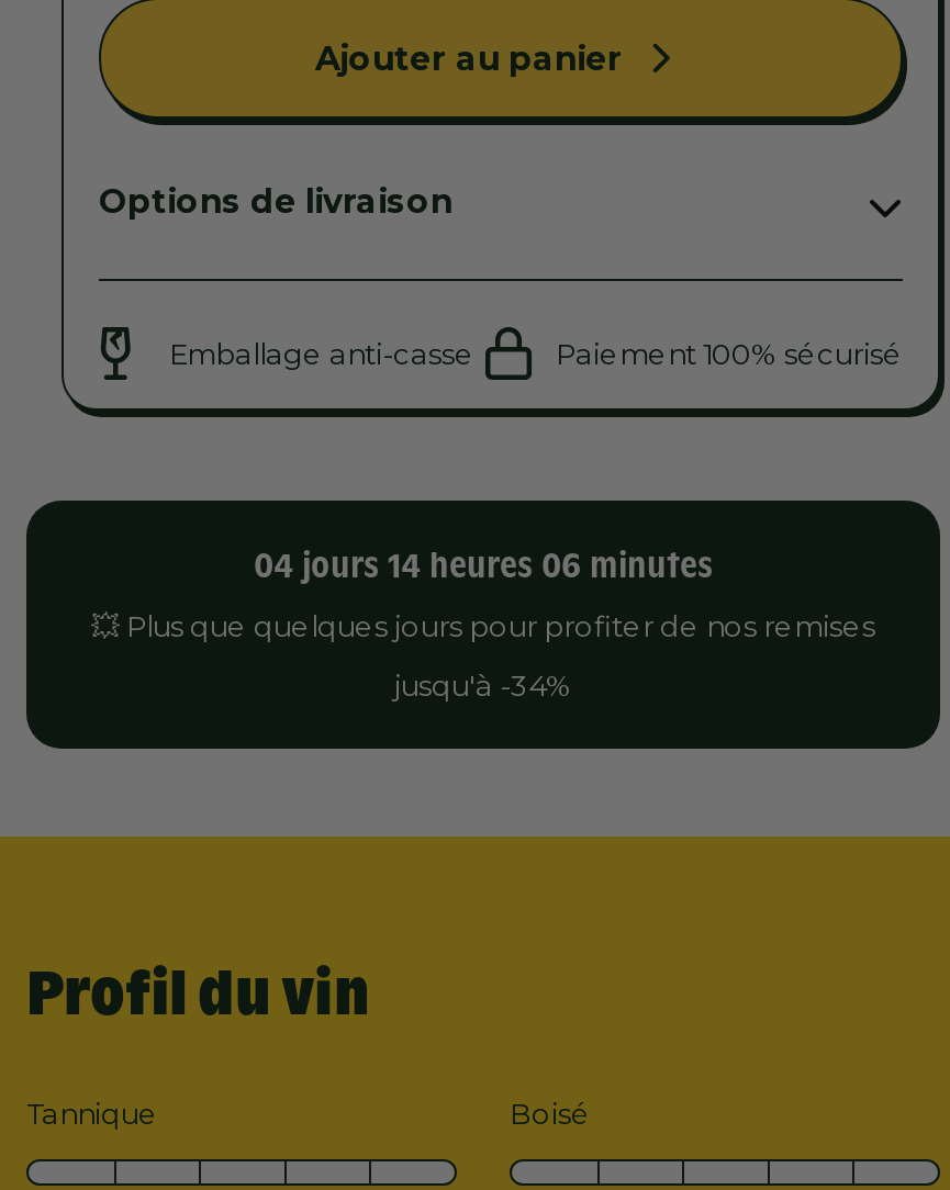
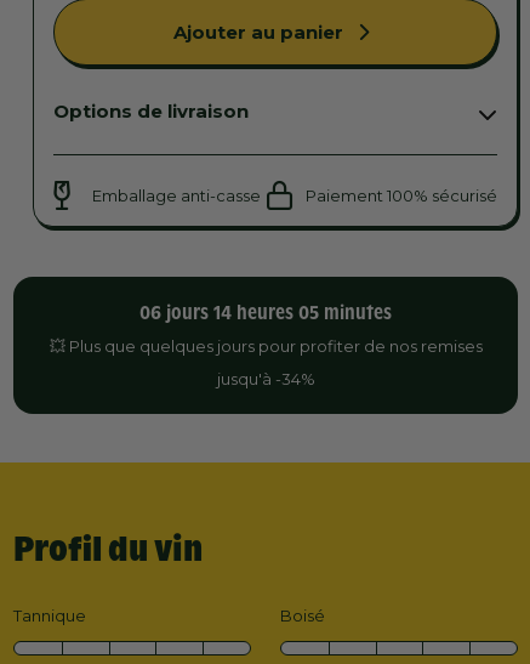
[254,542,713,586] 04 jours 14 heures 06 minutes -> [139,300,392,324] 06 jours 14 heures 05 minutes

